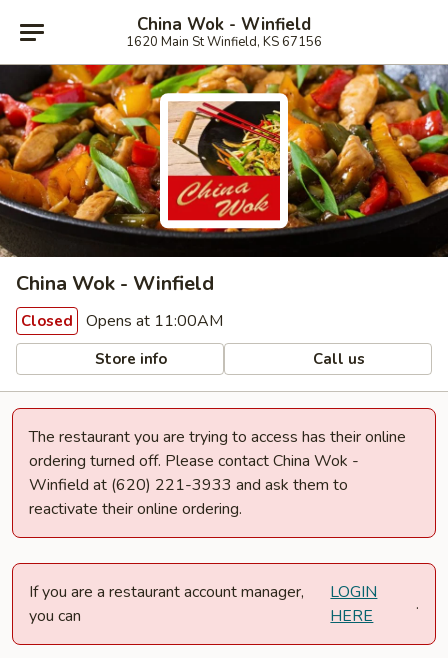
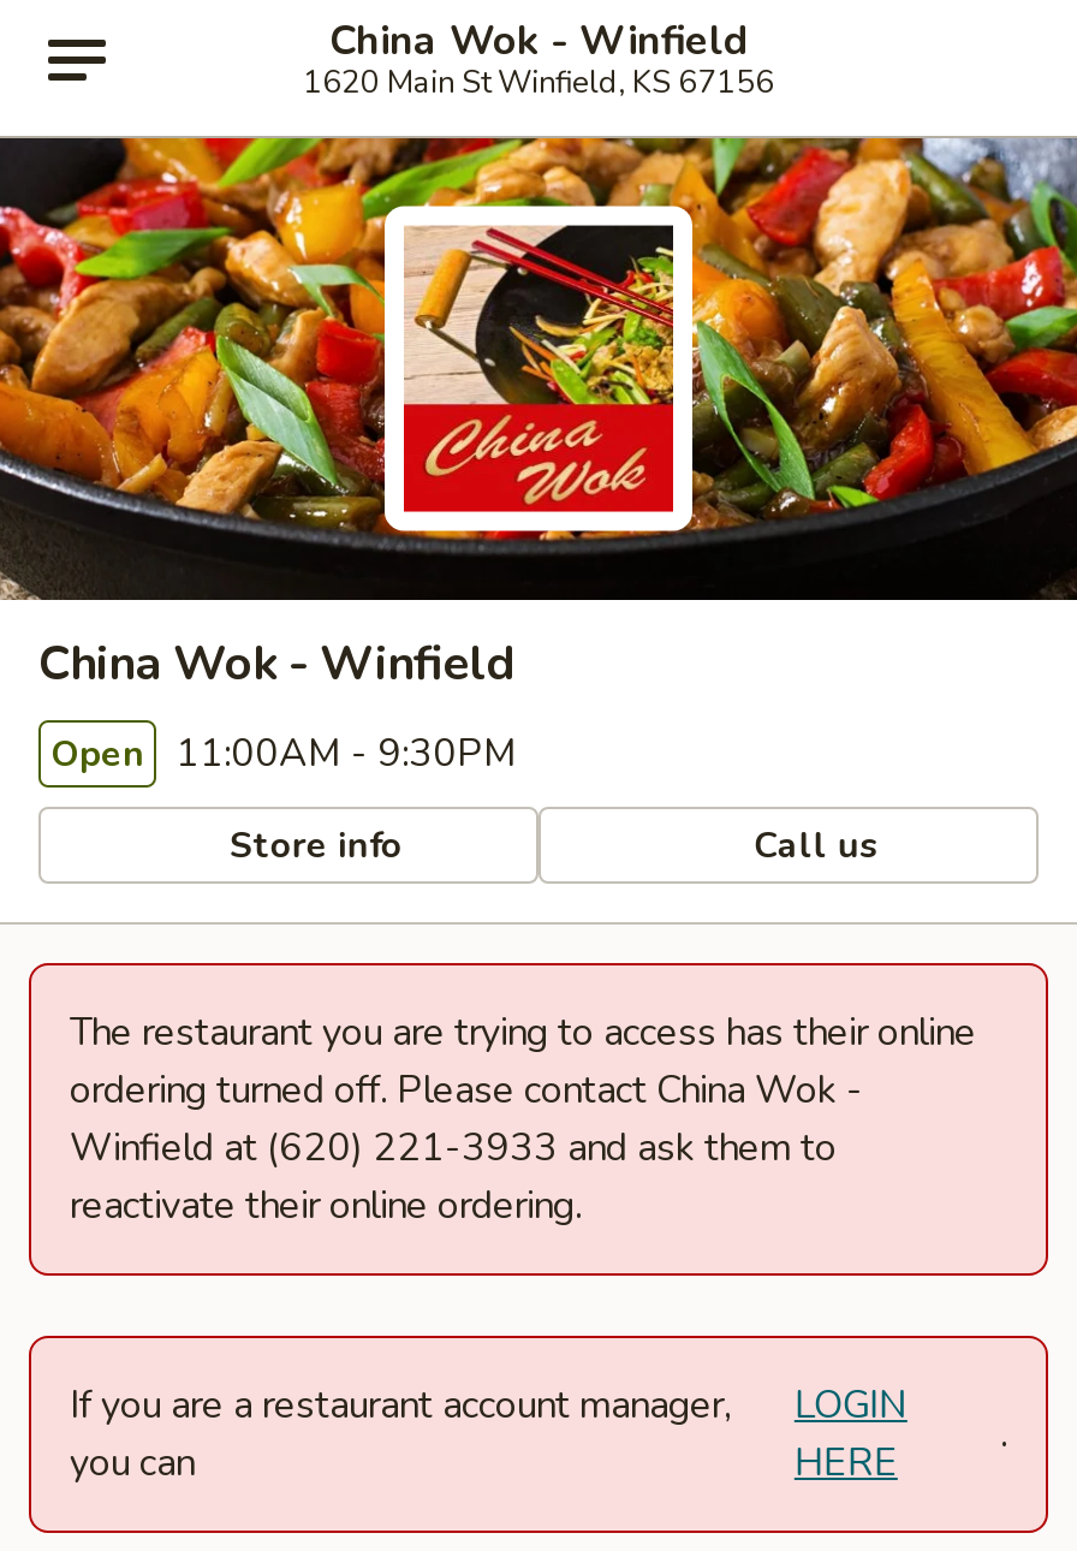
[21,310,223,332] Closed Opens at 11:00AM -> [50,727,517,780] Open 11:00AM - 9:30PM

